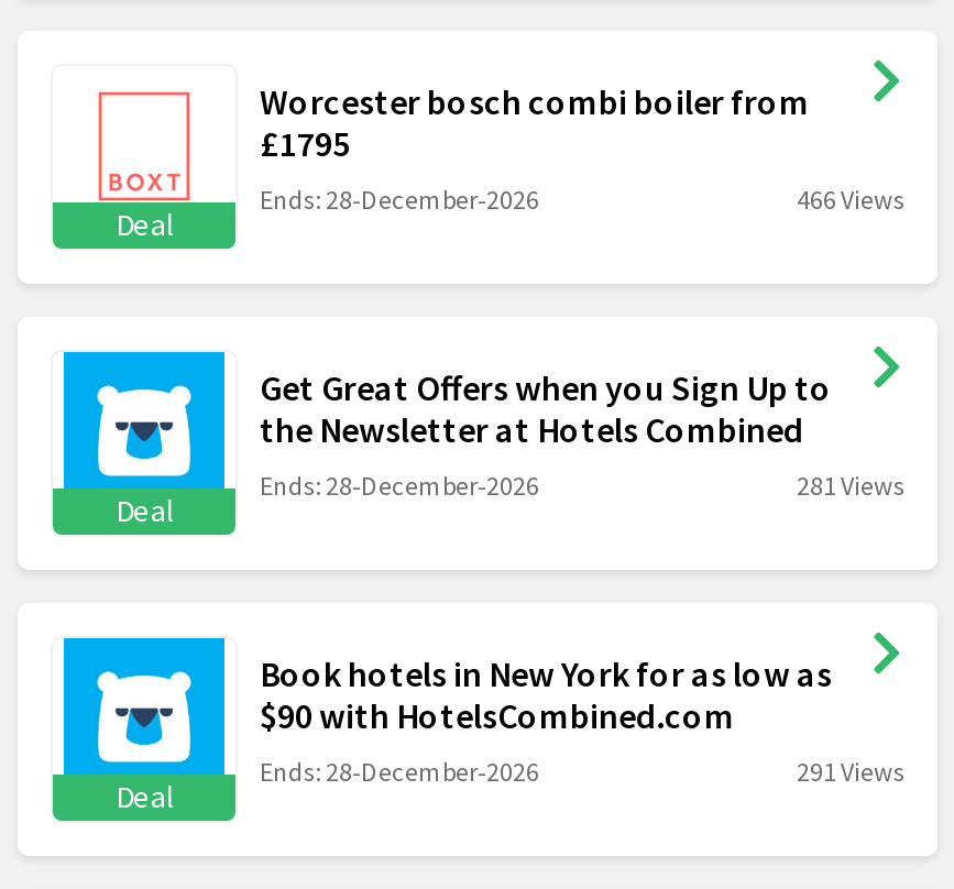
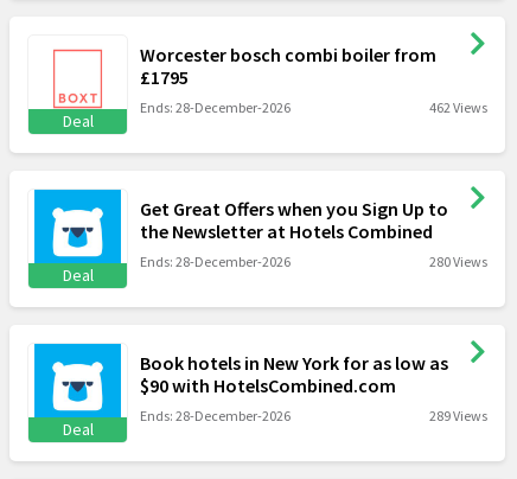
[797,182,904,215] 466 Views -> [429,98,487,116] 462 Views
[797,468,904,501] 281 Views -> [429,252,487,270] 280 Views
[797,754,904,787] 291 Views -> [429,406,487,424] 289 Views

